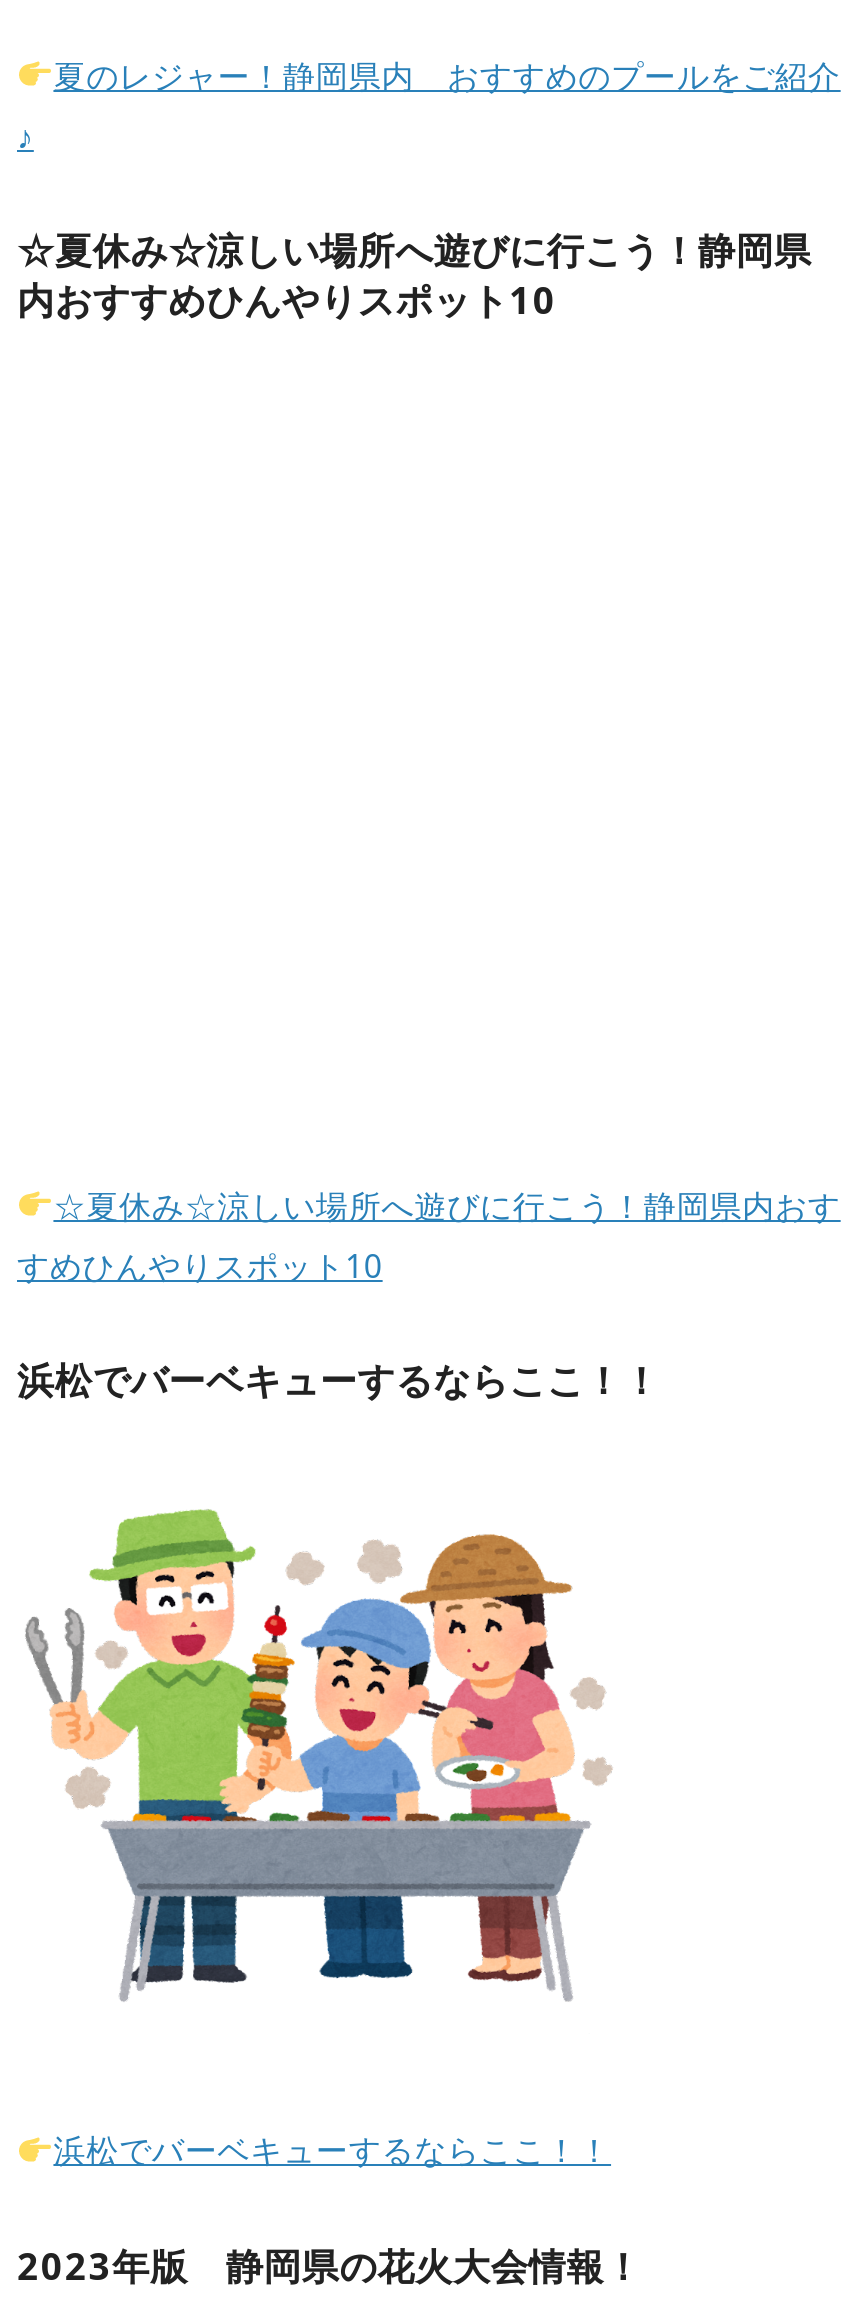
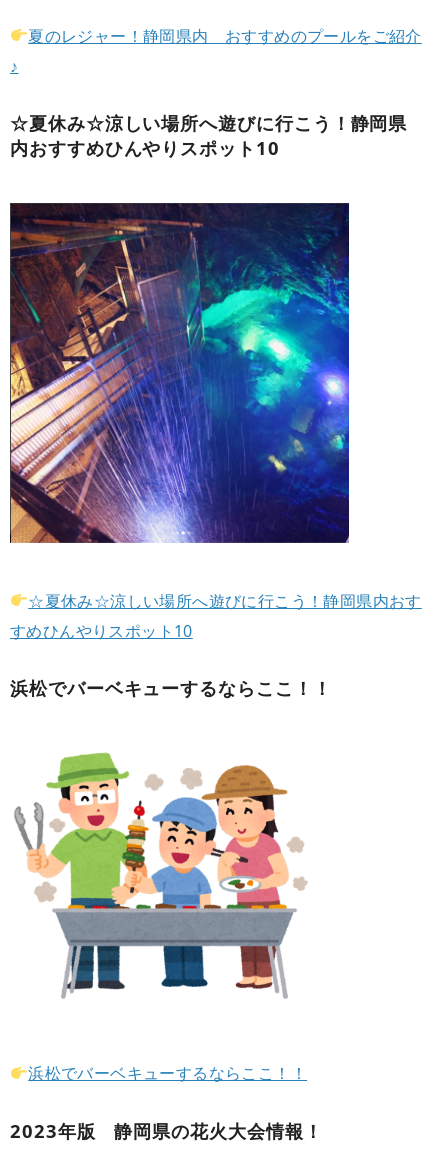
none -> [9,202,350,544] [image]

